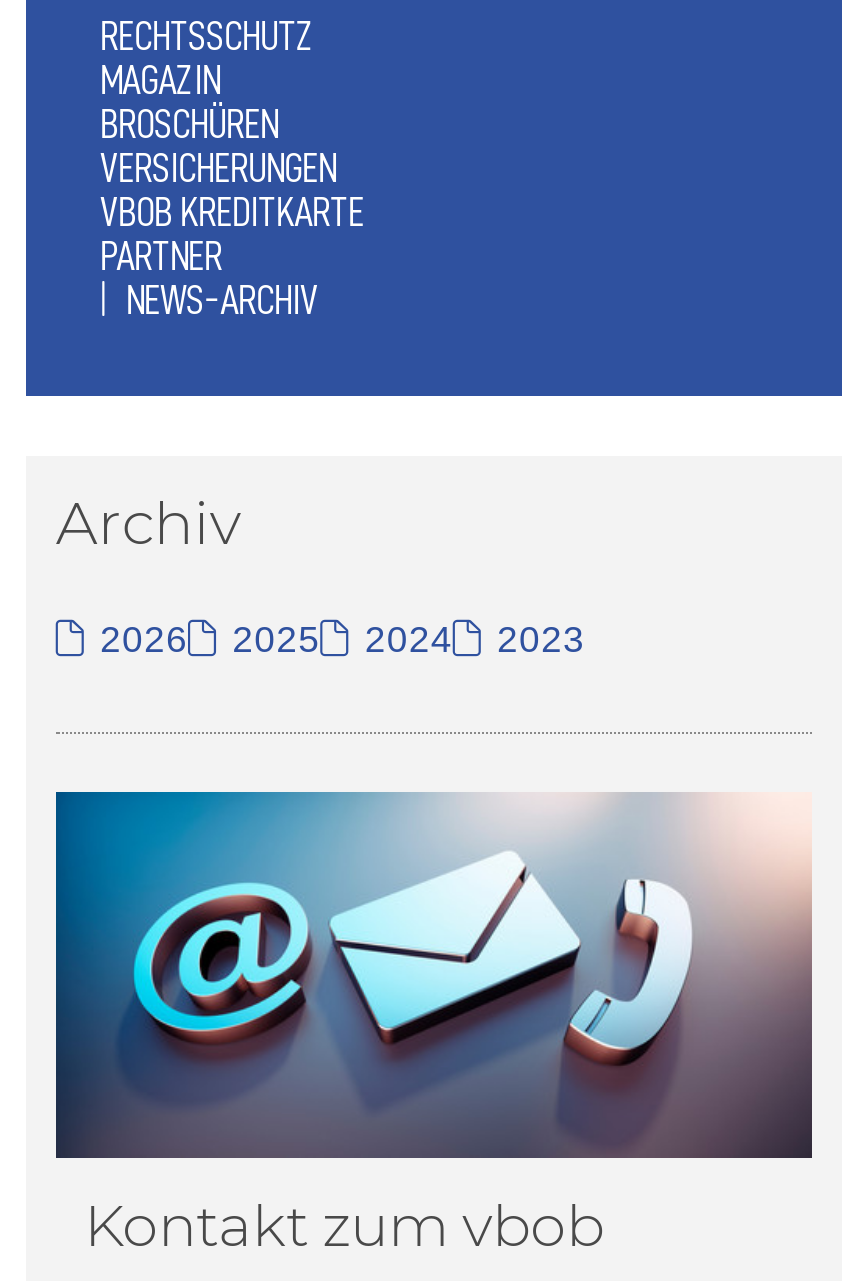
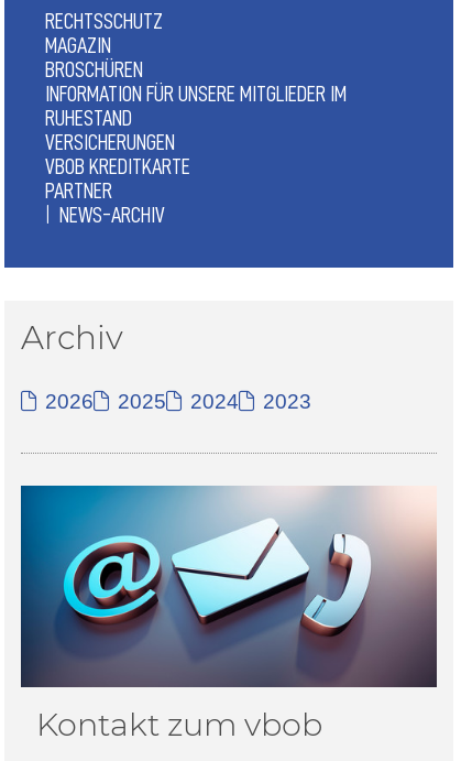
none -> [45,82,347,129] INFORMATION FÜR UNSERE MITGLIEDER IM | RUHESTAND

